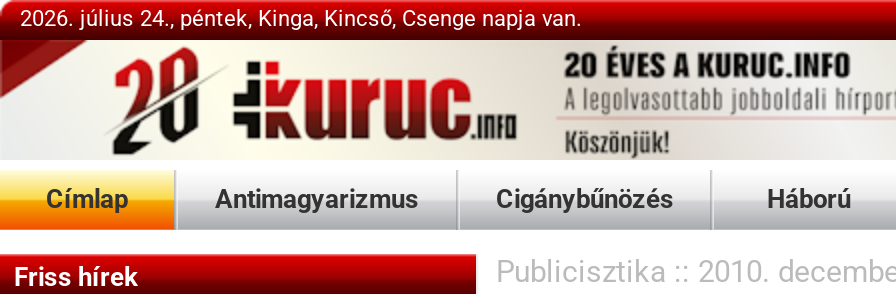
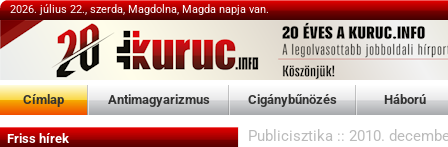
[20,6,582,32] 2026. július 24., péntek, Kinga, Kincső, Csenge napja van. -> [10,3,269,16] 2026. július 22., szerda, Magdolna, Magda napja van.

